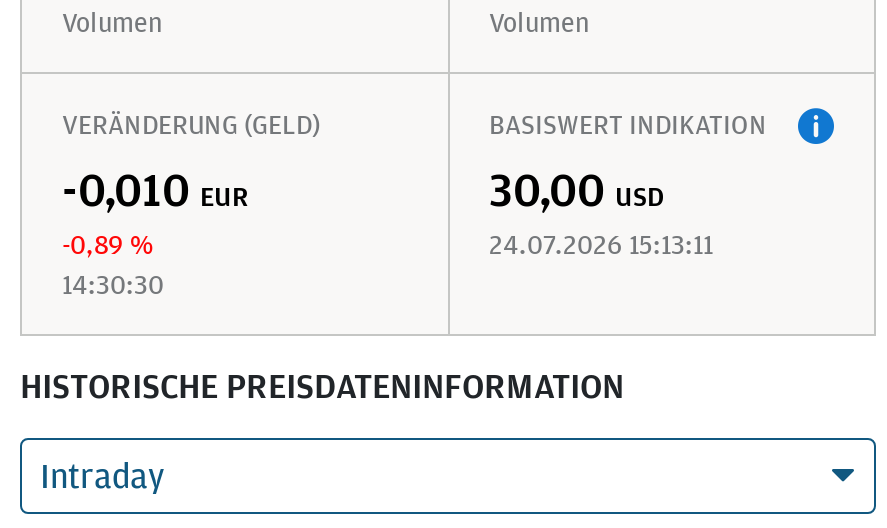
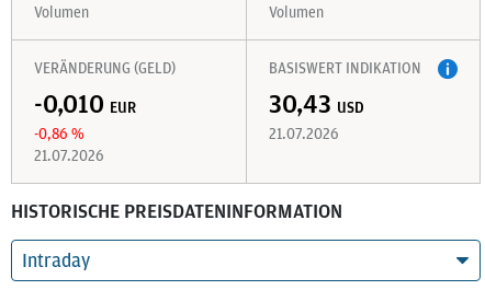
[489,160,713,260] 30,00 USD | 24.07.2026 15:13:11 -> [268,88,364,142] 30,43 USD | 21.07.2026
[62,228,154,260] -0,89 % -> [34,125,84,142] -0,86 %
[62,268,164,300] 14:30:30 -> [34,147,104,164] 21.07.2026

